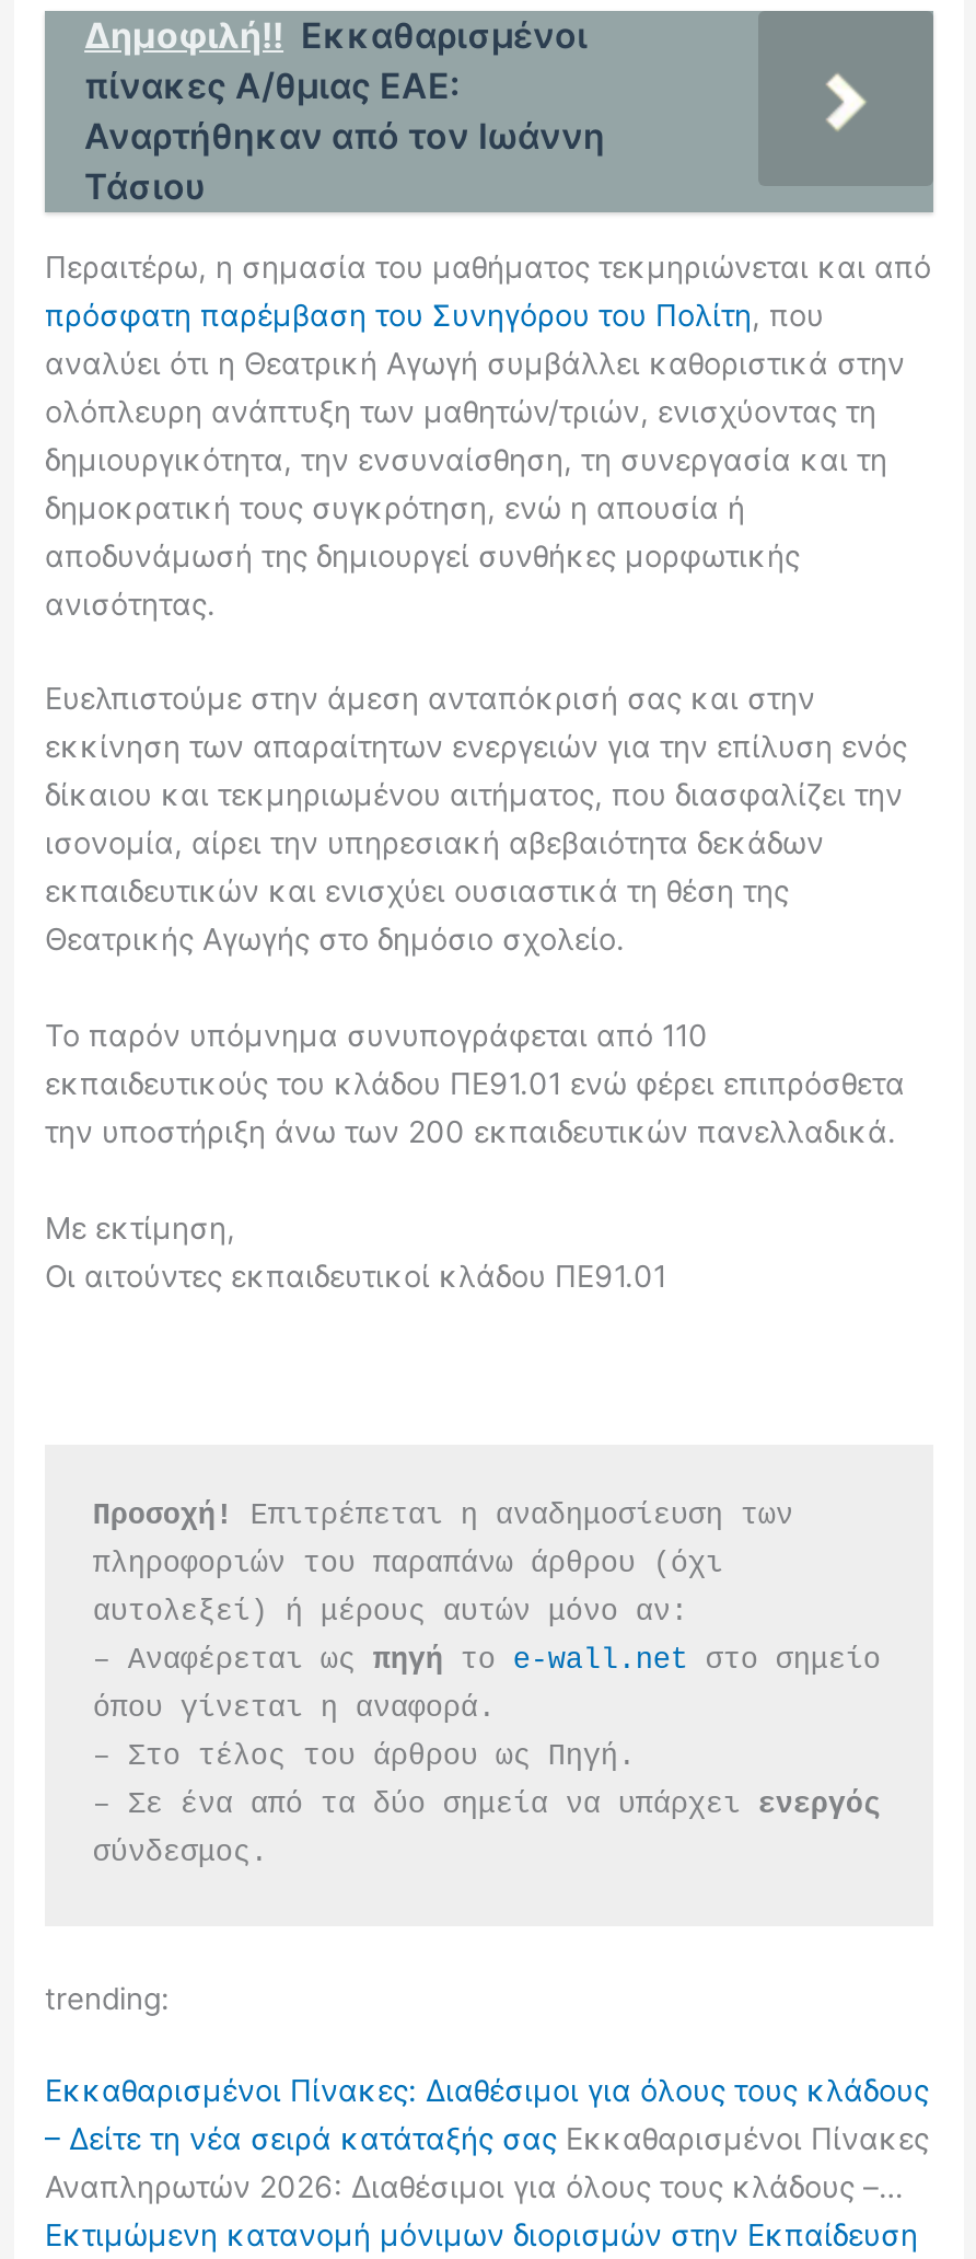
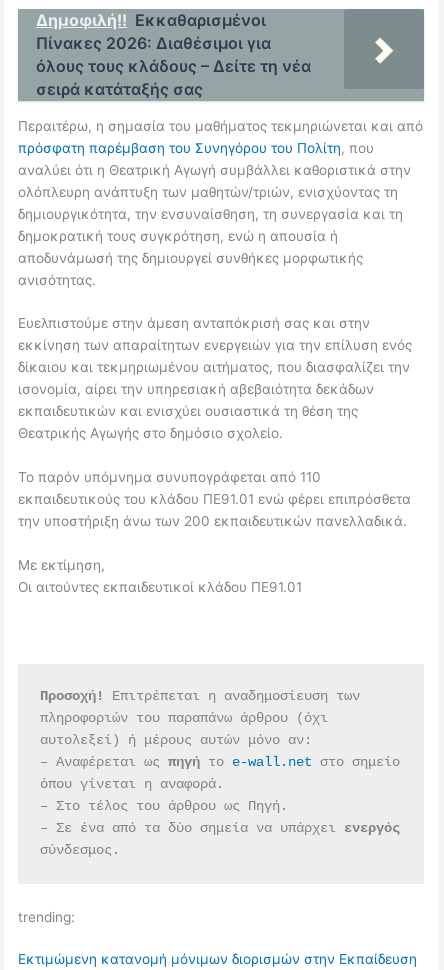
[84,63,605,208] πίνακες Α/θμιας ΕΑΕ: | Αναρτήθηκαν από τον Ιωάννη | Τάσιου -> [36,33,311,99] Πίνακες 2026: Διαθέσιμοι για | όλους τους κλάδους – Δείτε τη νέα | σειρά κατάταξής σας
[45,2072,929,2203] Εκκαθαρισμένοι Πίνακες: Διαθέσιμοι για όλους τους κλάδους | – Δείτε τη νέα σειρά κατάταξής σας Εκκαθαρισμένοι Πίνακες | Αναπληρωτών 2026: Διαθέσιμοι για όλους τους κλάδους –… -> none

